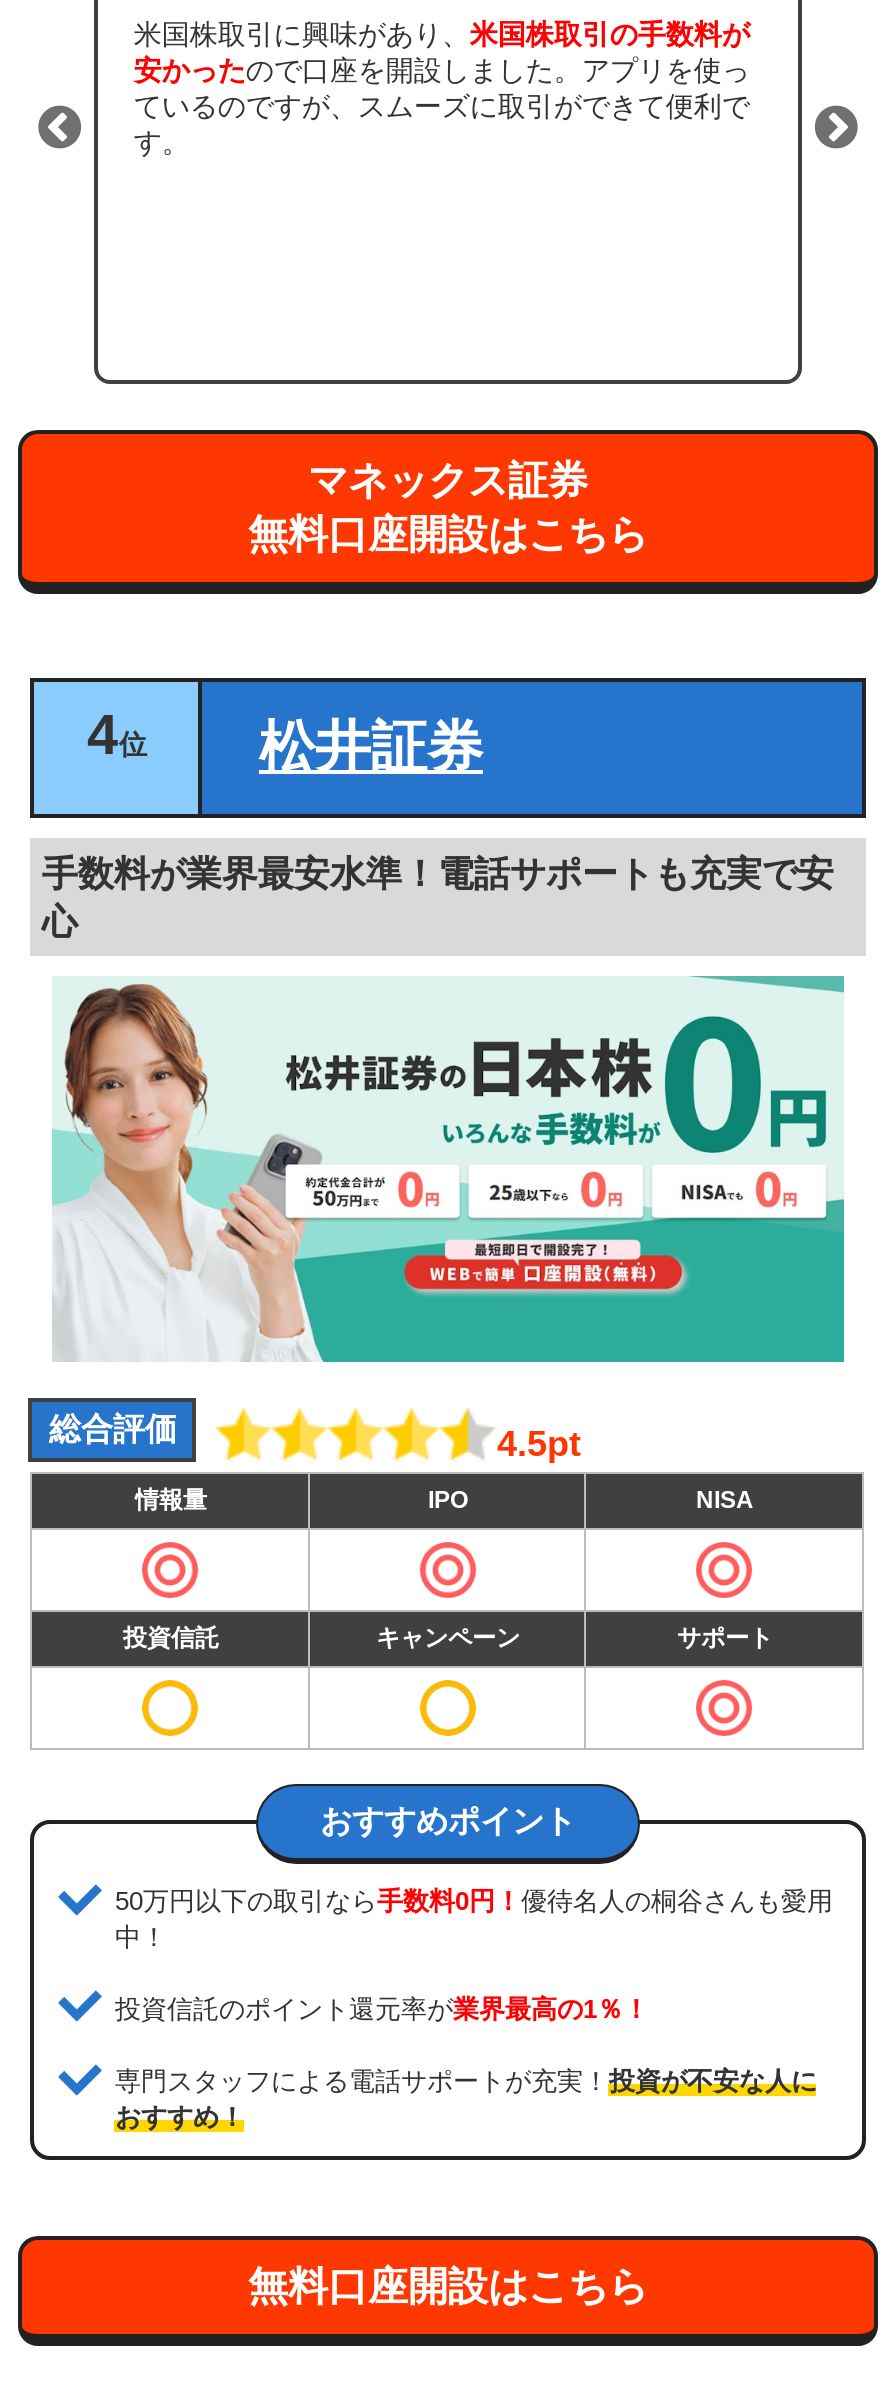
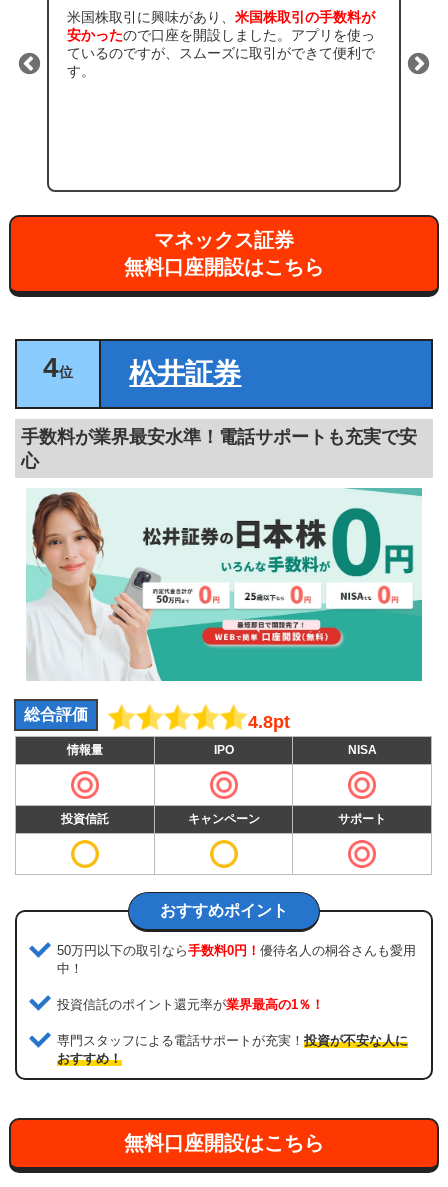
[497,1424,581,1464] 4.5pt -> [248,712,290,732] 4.8pt

